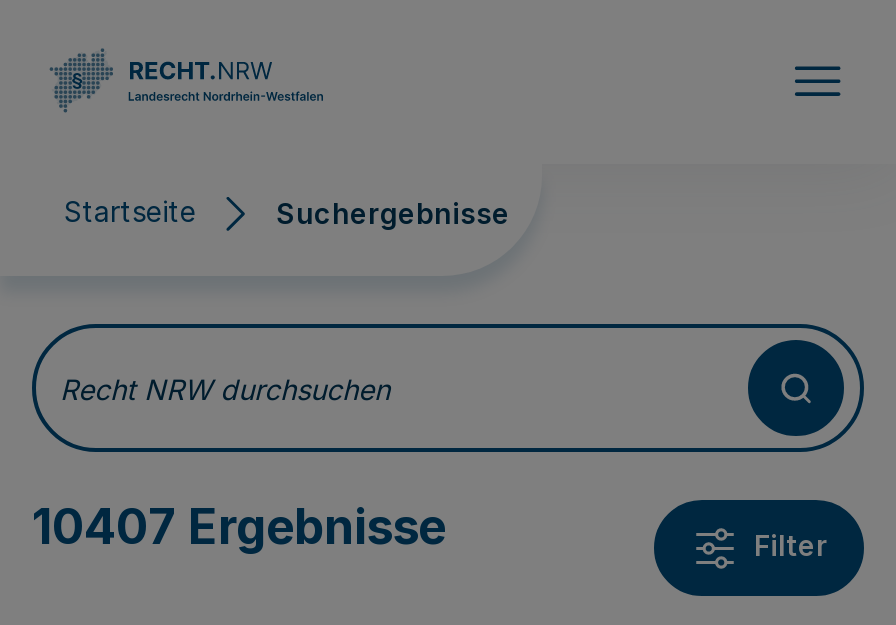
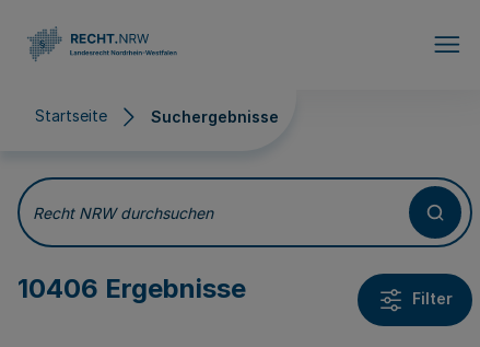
[32,498,446,556] 10407 Ergebnisse -> [17,273,246,304] 10406 Ergebnisse

